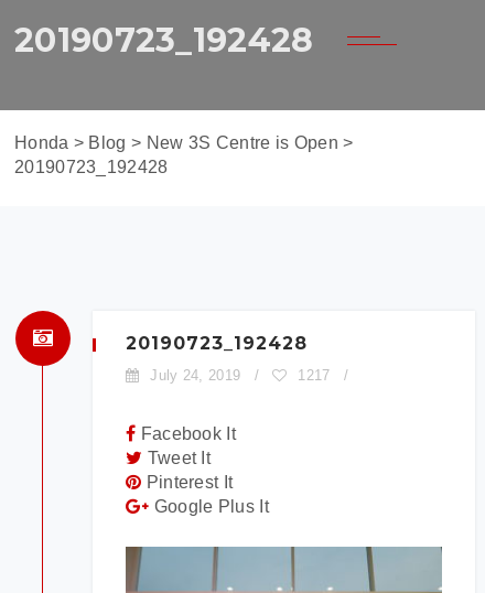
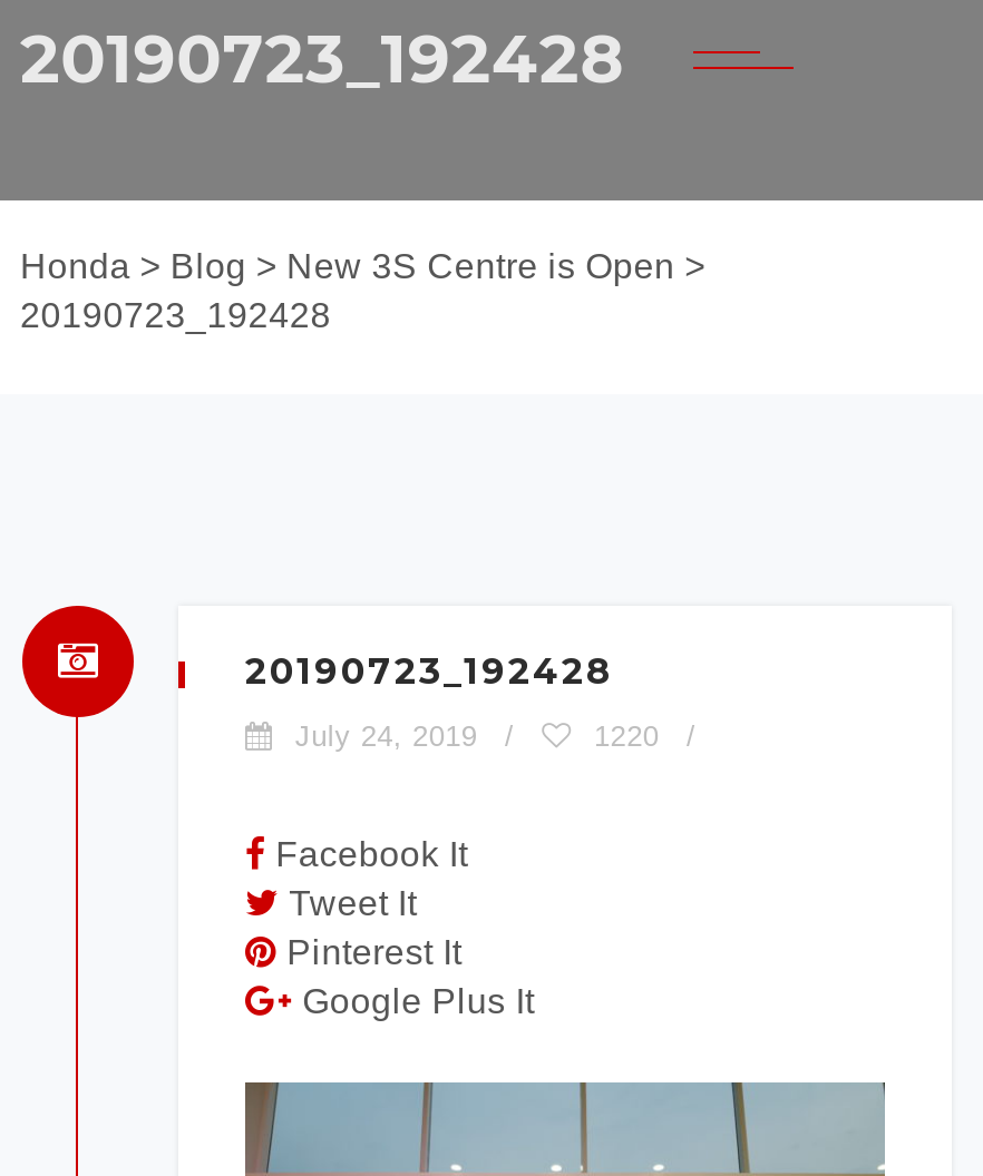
[298,367,330,384] 1217 -> [594,719,659,753] 1220

